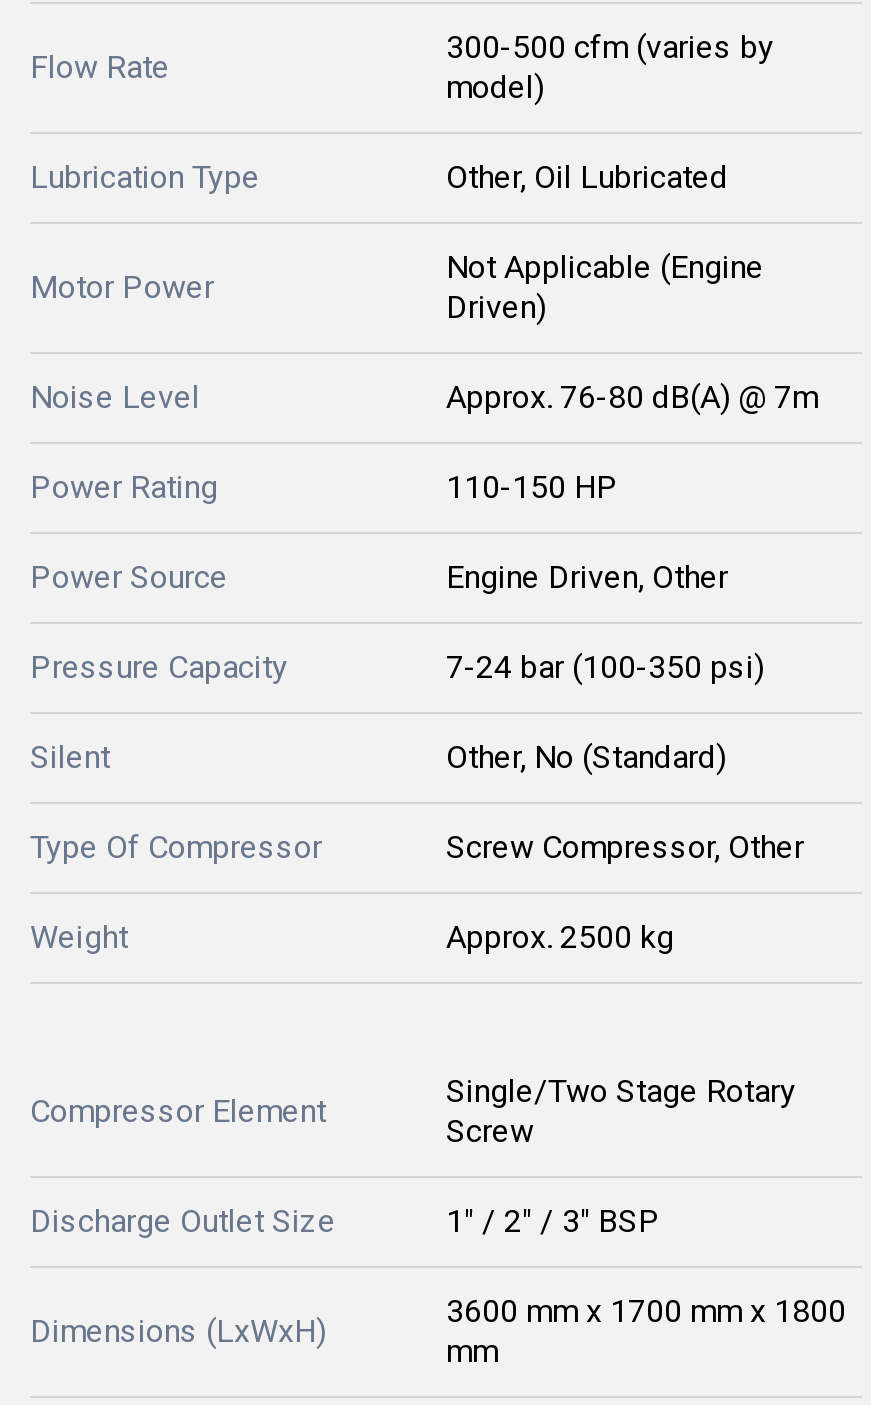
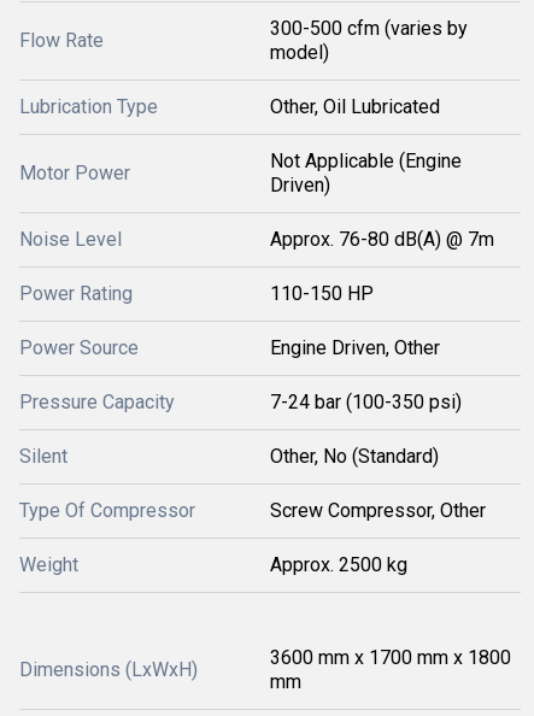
[30,1072,796,1240] Single/Two Stage Rotary | Screw | Discharge Outlet Size | 1" / 2" / 3" BSP -> none
[30,1092,326,1130] Compressor Element -> none

